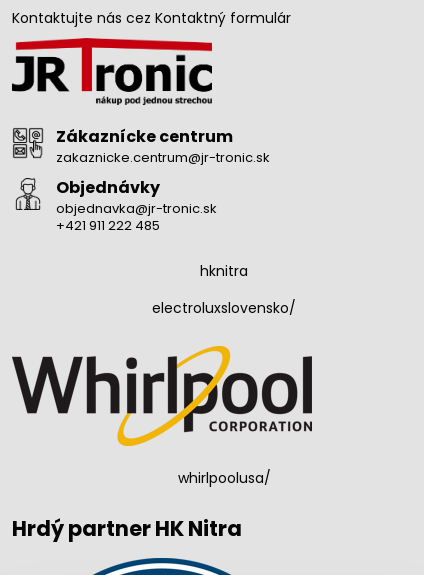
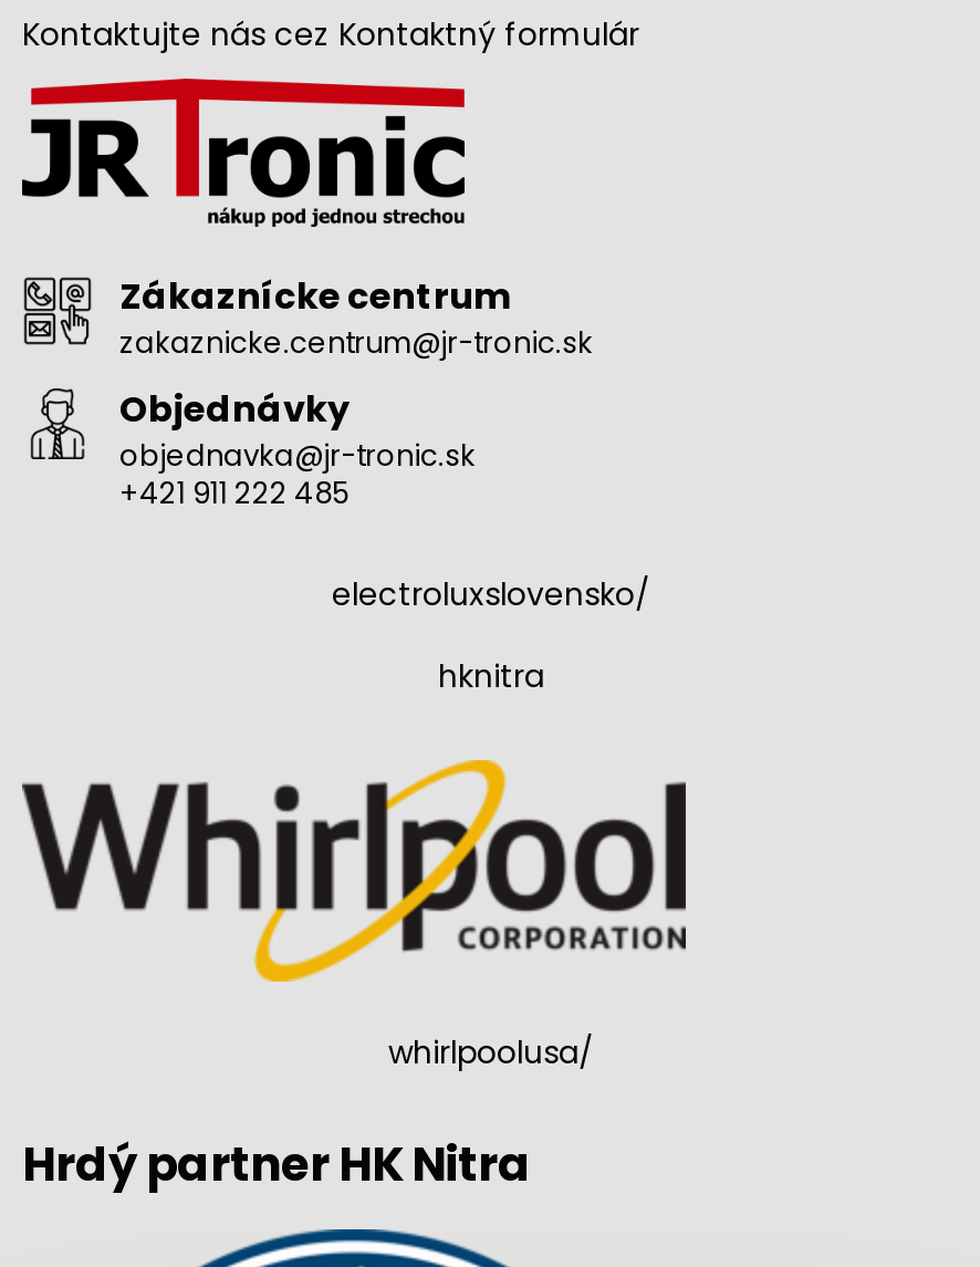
moved [200,261,248,281] -> [438,654,544,699]: hknitra
moved [152,298,296,318] -> [332,573,650,617]: electroluxslovensko/

